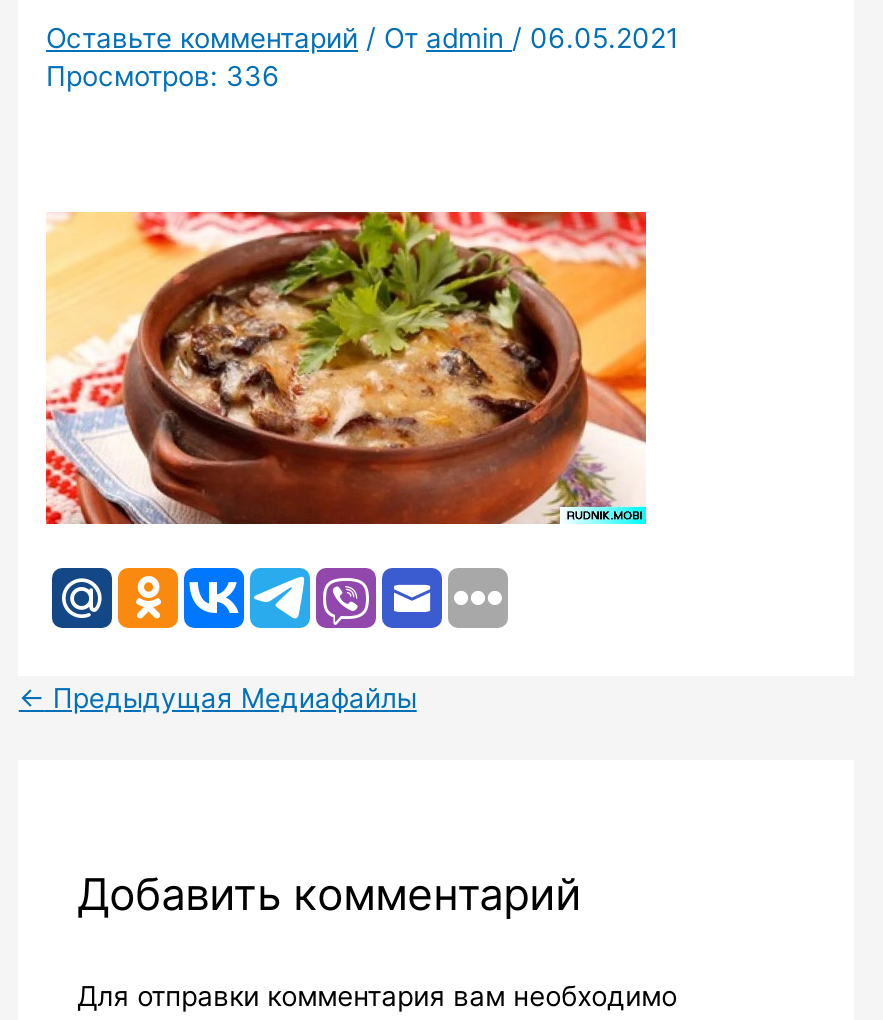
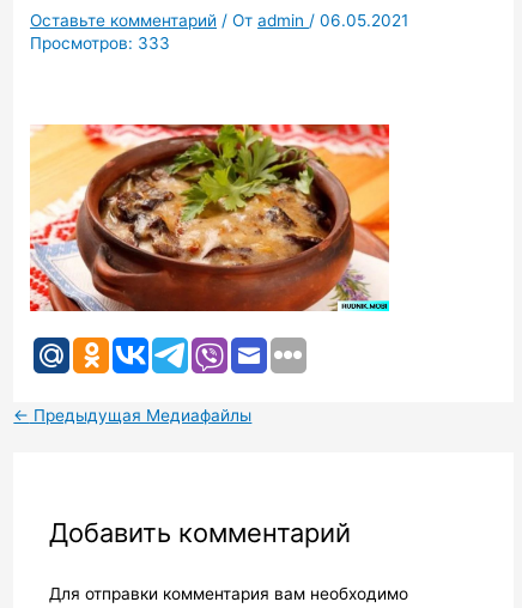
[46,60,280,92] Просмотров: 336 -> [30,33,170,53] Просмотров: 333

